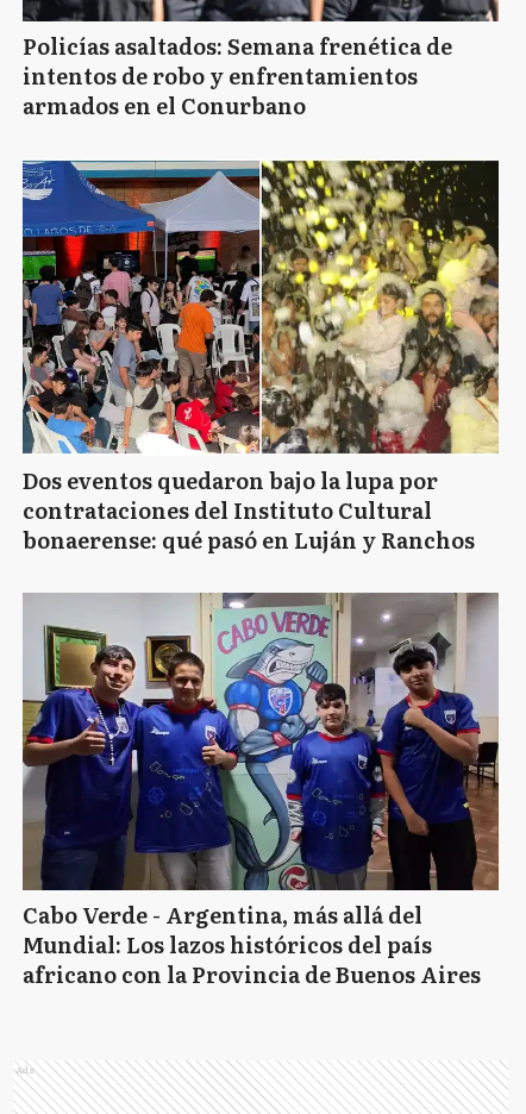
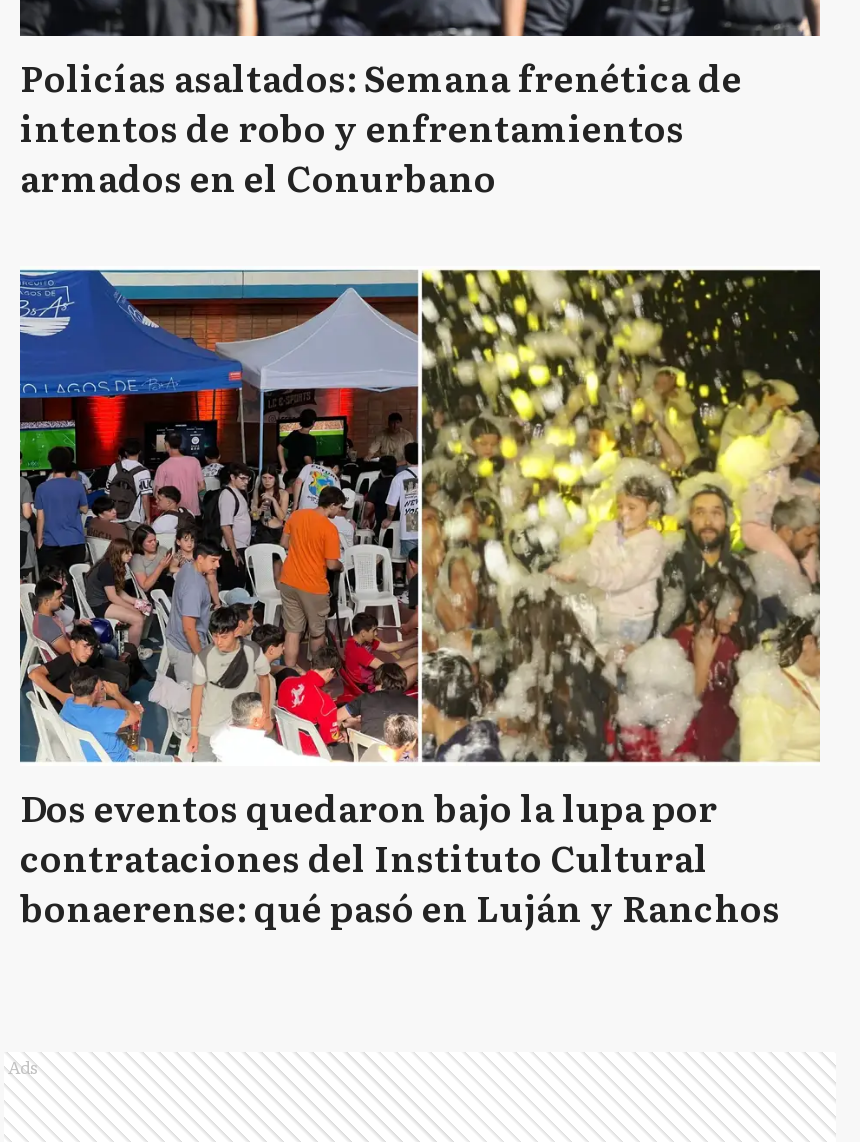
[21,592,500,990] [image] | Cabo Verde - Argentina, más allá del | Mundial: Los lazos históricos del país | africano con la Provincia de Buenos Aires -> none

